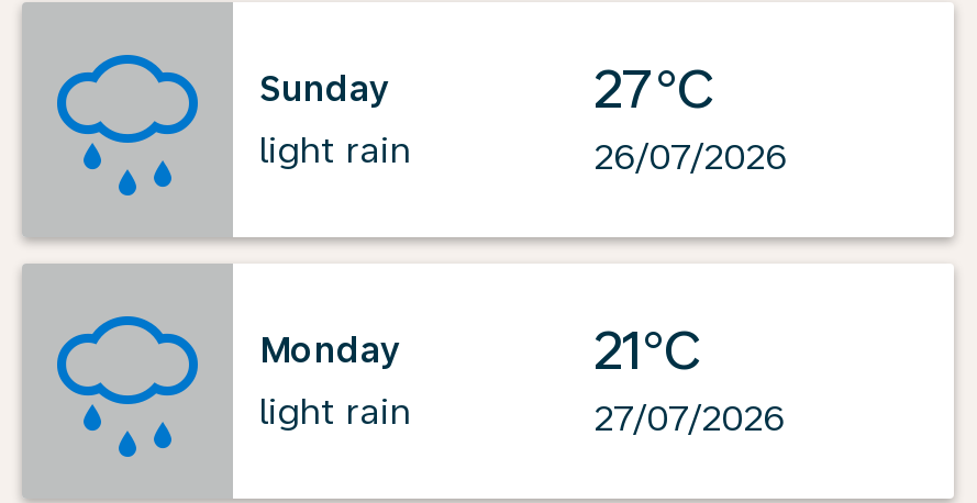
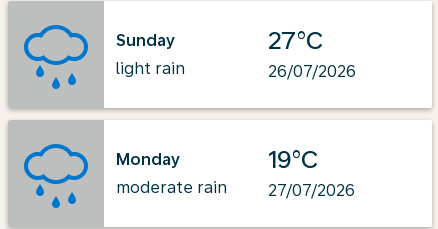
[593,318,701,382] 21°C -> [268,145,318,174] 19°C
[259,390,411,432] light rain -> [116,177,227,196] moderate rain

